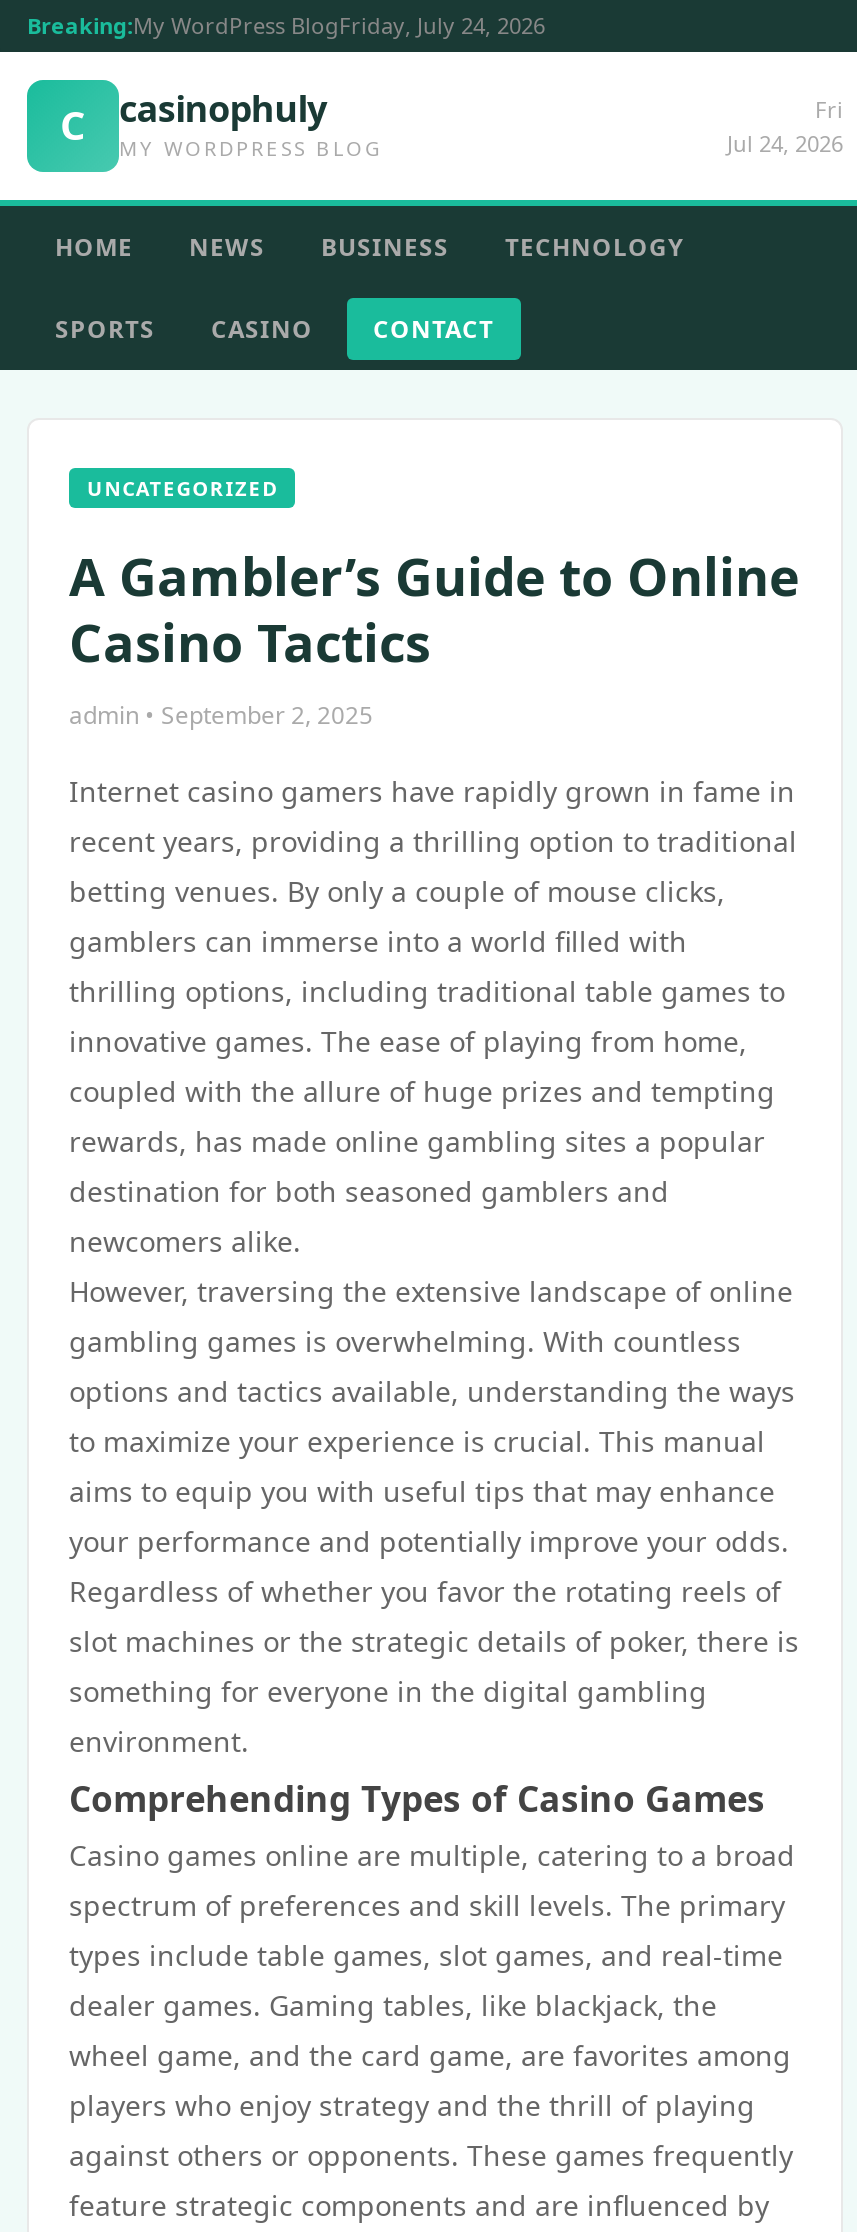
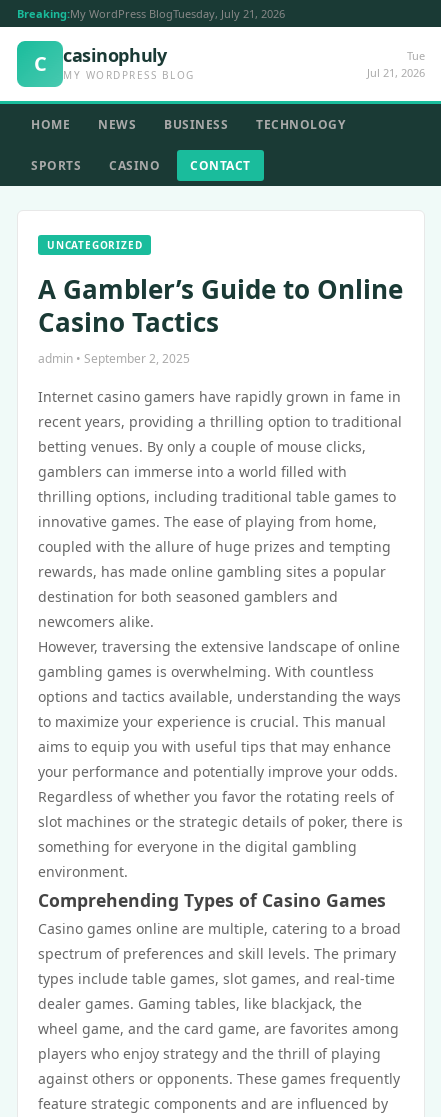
[27,10,545,40] Breaking:My WordPress BlogFriday, July 24, 2026 -> [17,6,285,21] Breaking:My WordPress BlogTuesday, July 21, 2026
[727,94,843,158] Fri | Jul 24, 2026 -> [367,48,425,80] Tue | Jul 21, 2026

